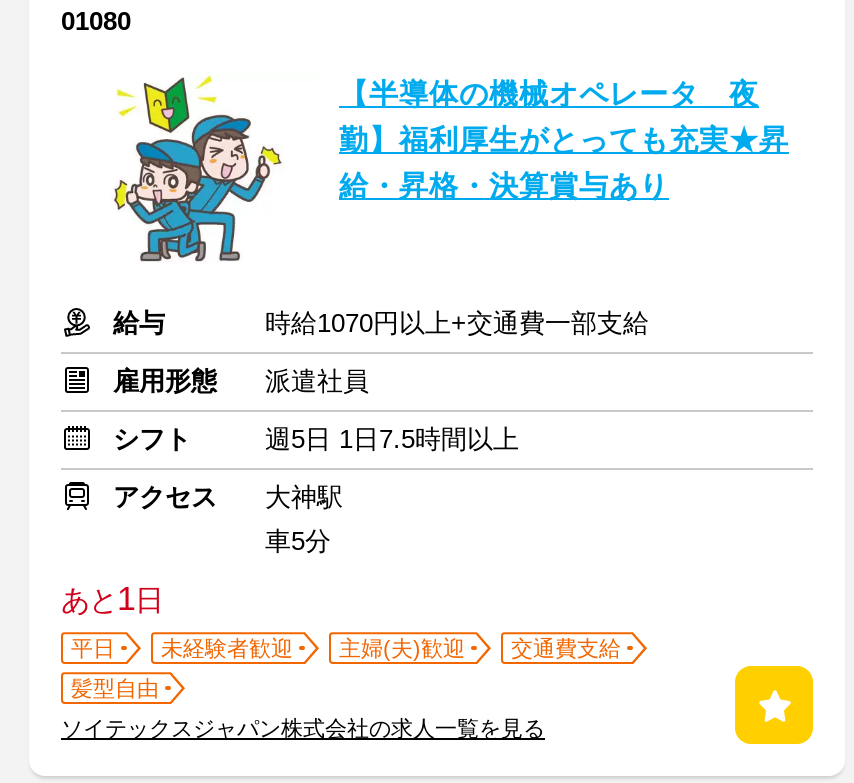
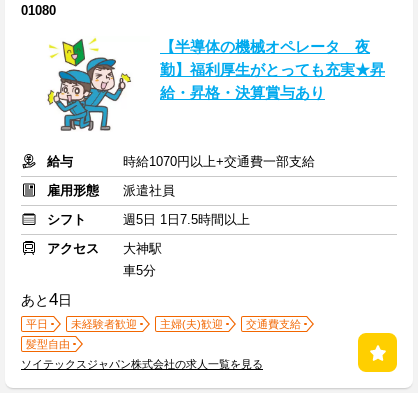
[61,580,163,618] あと1日 -> [21,290,72,309] あと4日

